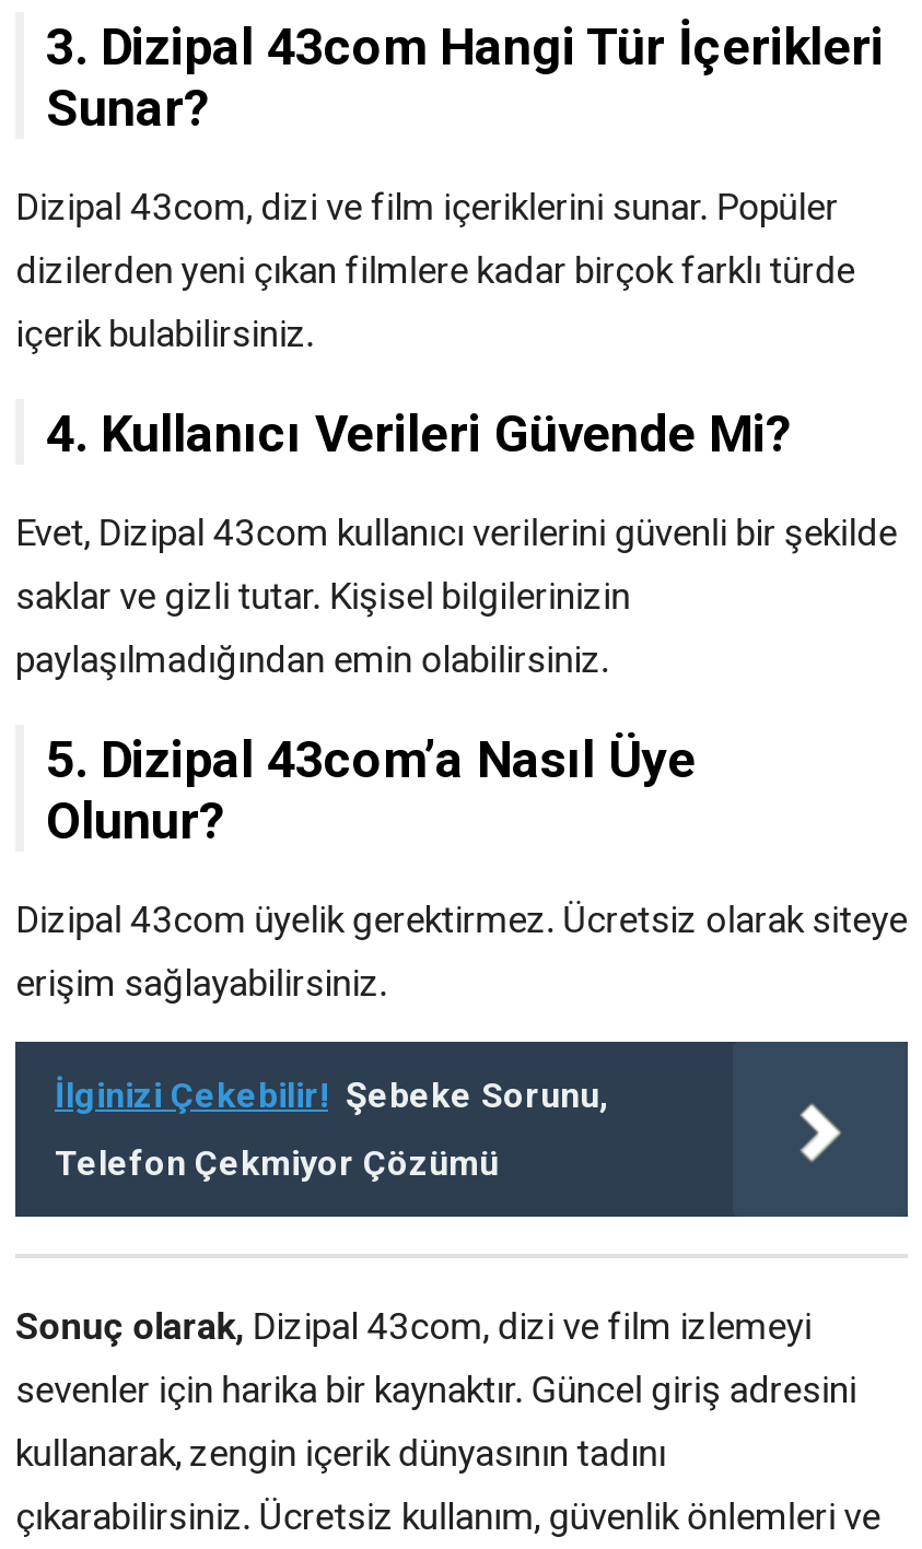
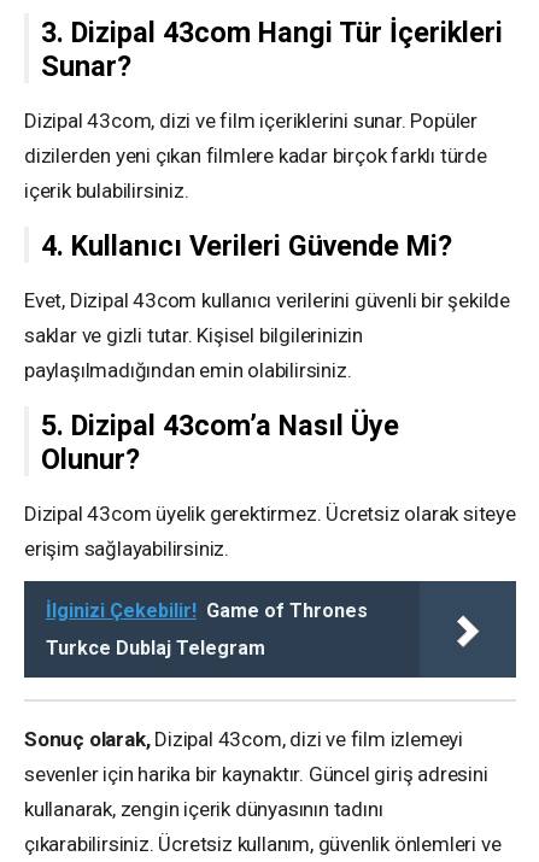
[55,1075,608,1116] İlginizi Çekebilir! Şebeke Sorunu, -> [46,600,368,623] İlginizi Çekebilir! Game of Thrones
[55,1142,499,1184] Telefon Çekmiyor Çözümü -> [46,637,265,660] Turkce Dublaj Telegram

